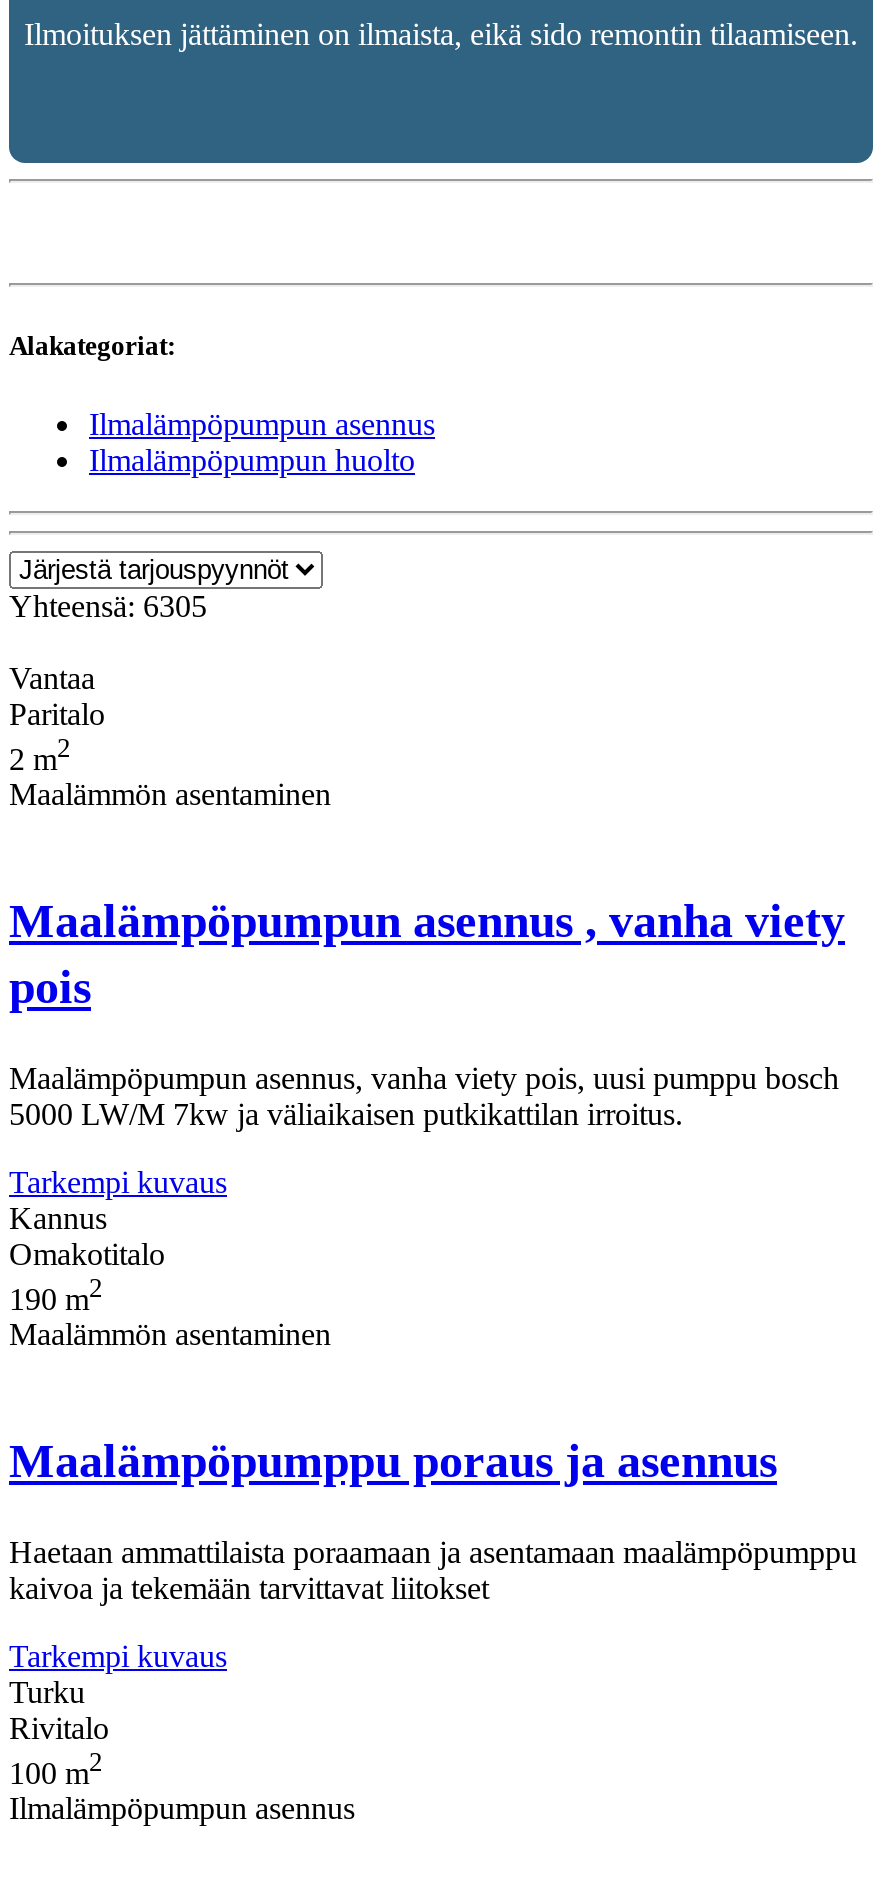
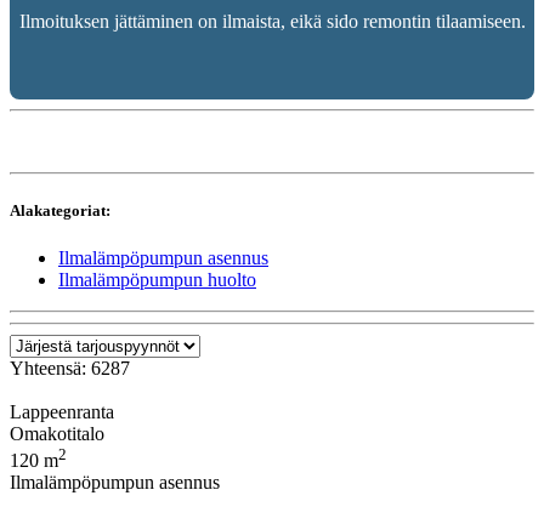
[9,589,845,1235] Yhteensä: 6305 | Vantaa | Paritalo | 2 m2 | Maalämmön asentaminen | Maalämpöpumpun asennus , vanha viety | pois | Maalämpöpumpun asennus, vanha viety pois, uusi pumppu bosch | 5000 LW/M 7kw ja väliaikaisen putkikattilan irroitus. | Tarkempi kuvaus | Kannus -> [10,358,130,422] Yhteensä: 6287 | Lappeenranta
[9,1273,857,1790] 190 m2 | Maalämmön asentaminen | Maalämpöpumppu poraus ja asennus | Haetaan ammattilaista poraamaan ja asentamaan maalämpöpumppu | kaivoa ja tekemään tarvittavat liitokset | Tarkempi kuvaus | Turku | Rivitalo | 100 m2 -> [10,445,67,471] 120 m2

